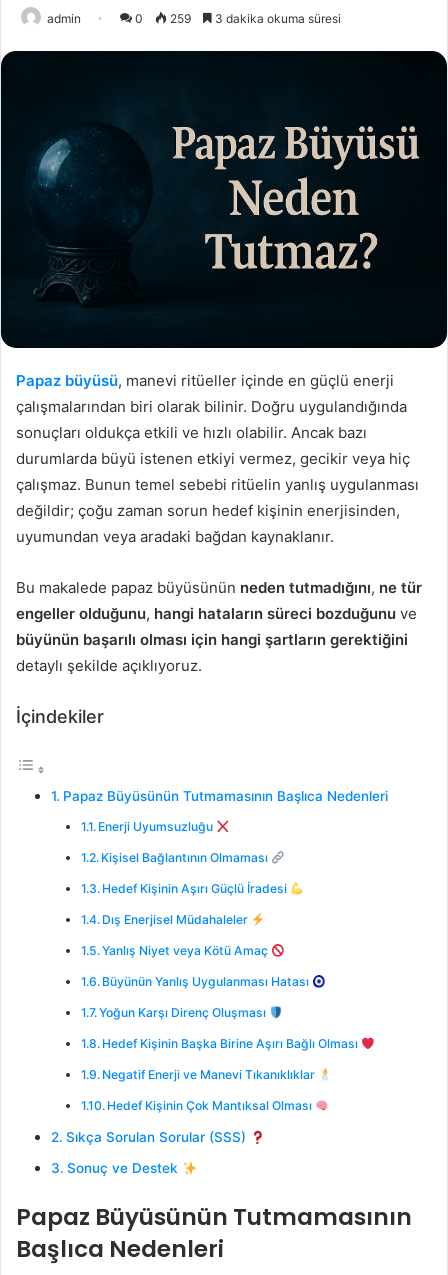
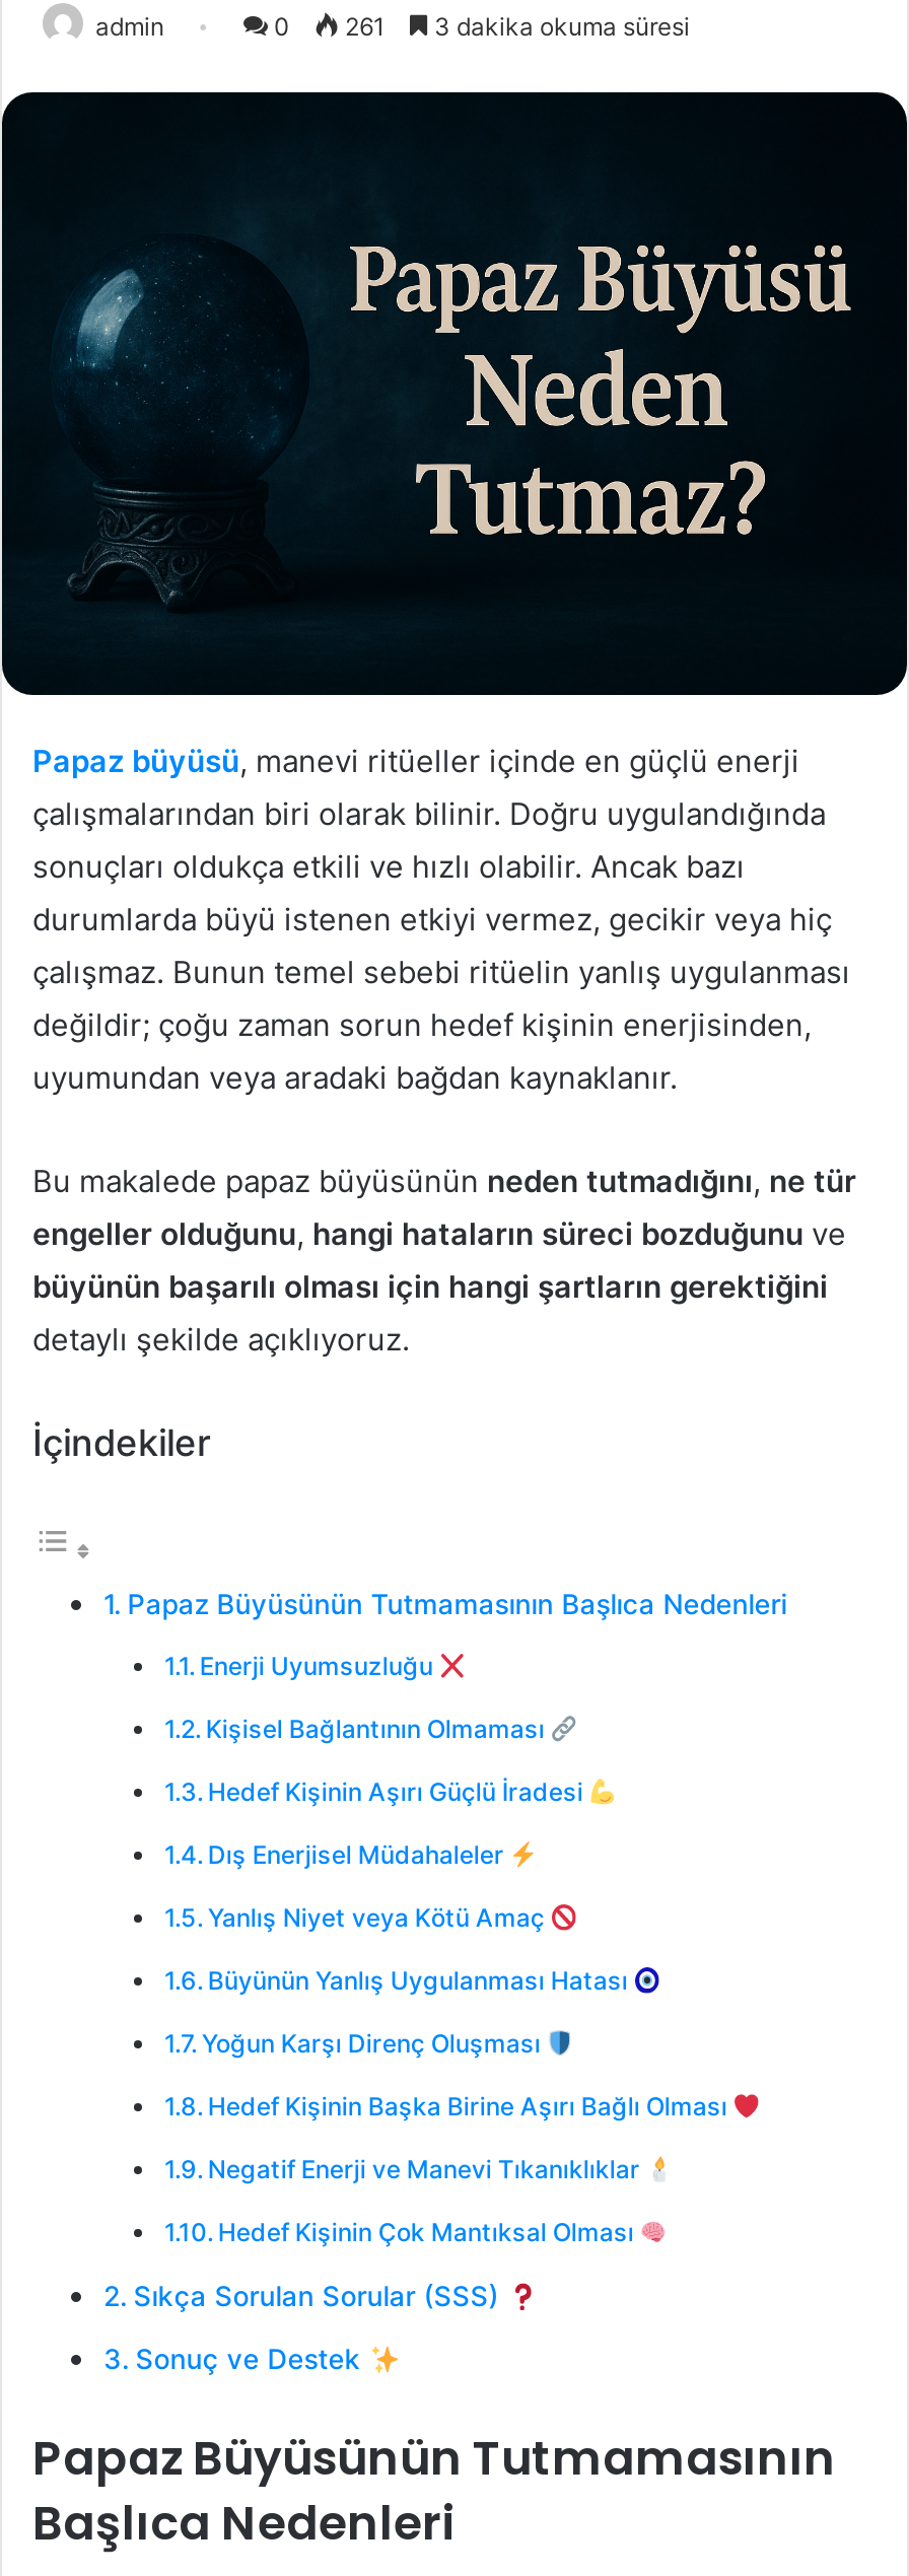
[135,11,341,26] 0 259 3 dakika okuma süresi -> [274,11,690,42] 0 261 3 dakika okuma süresi

